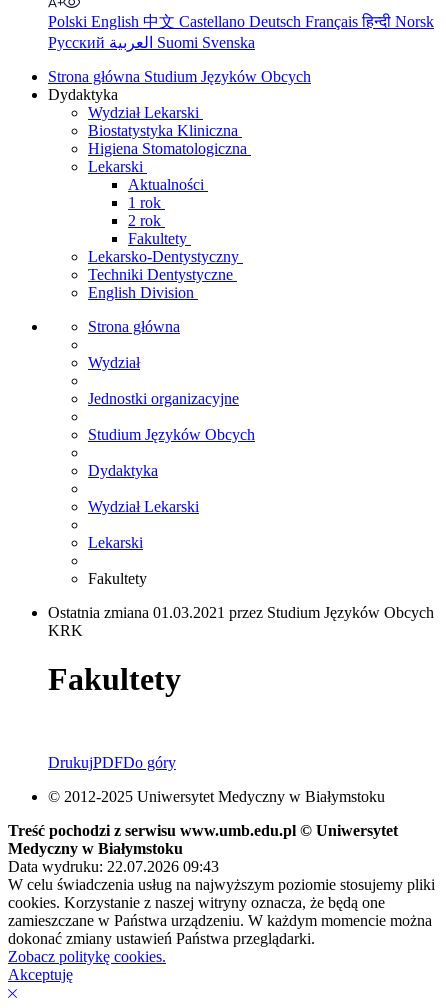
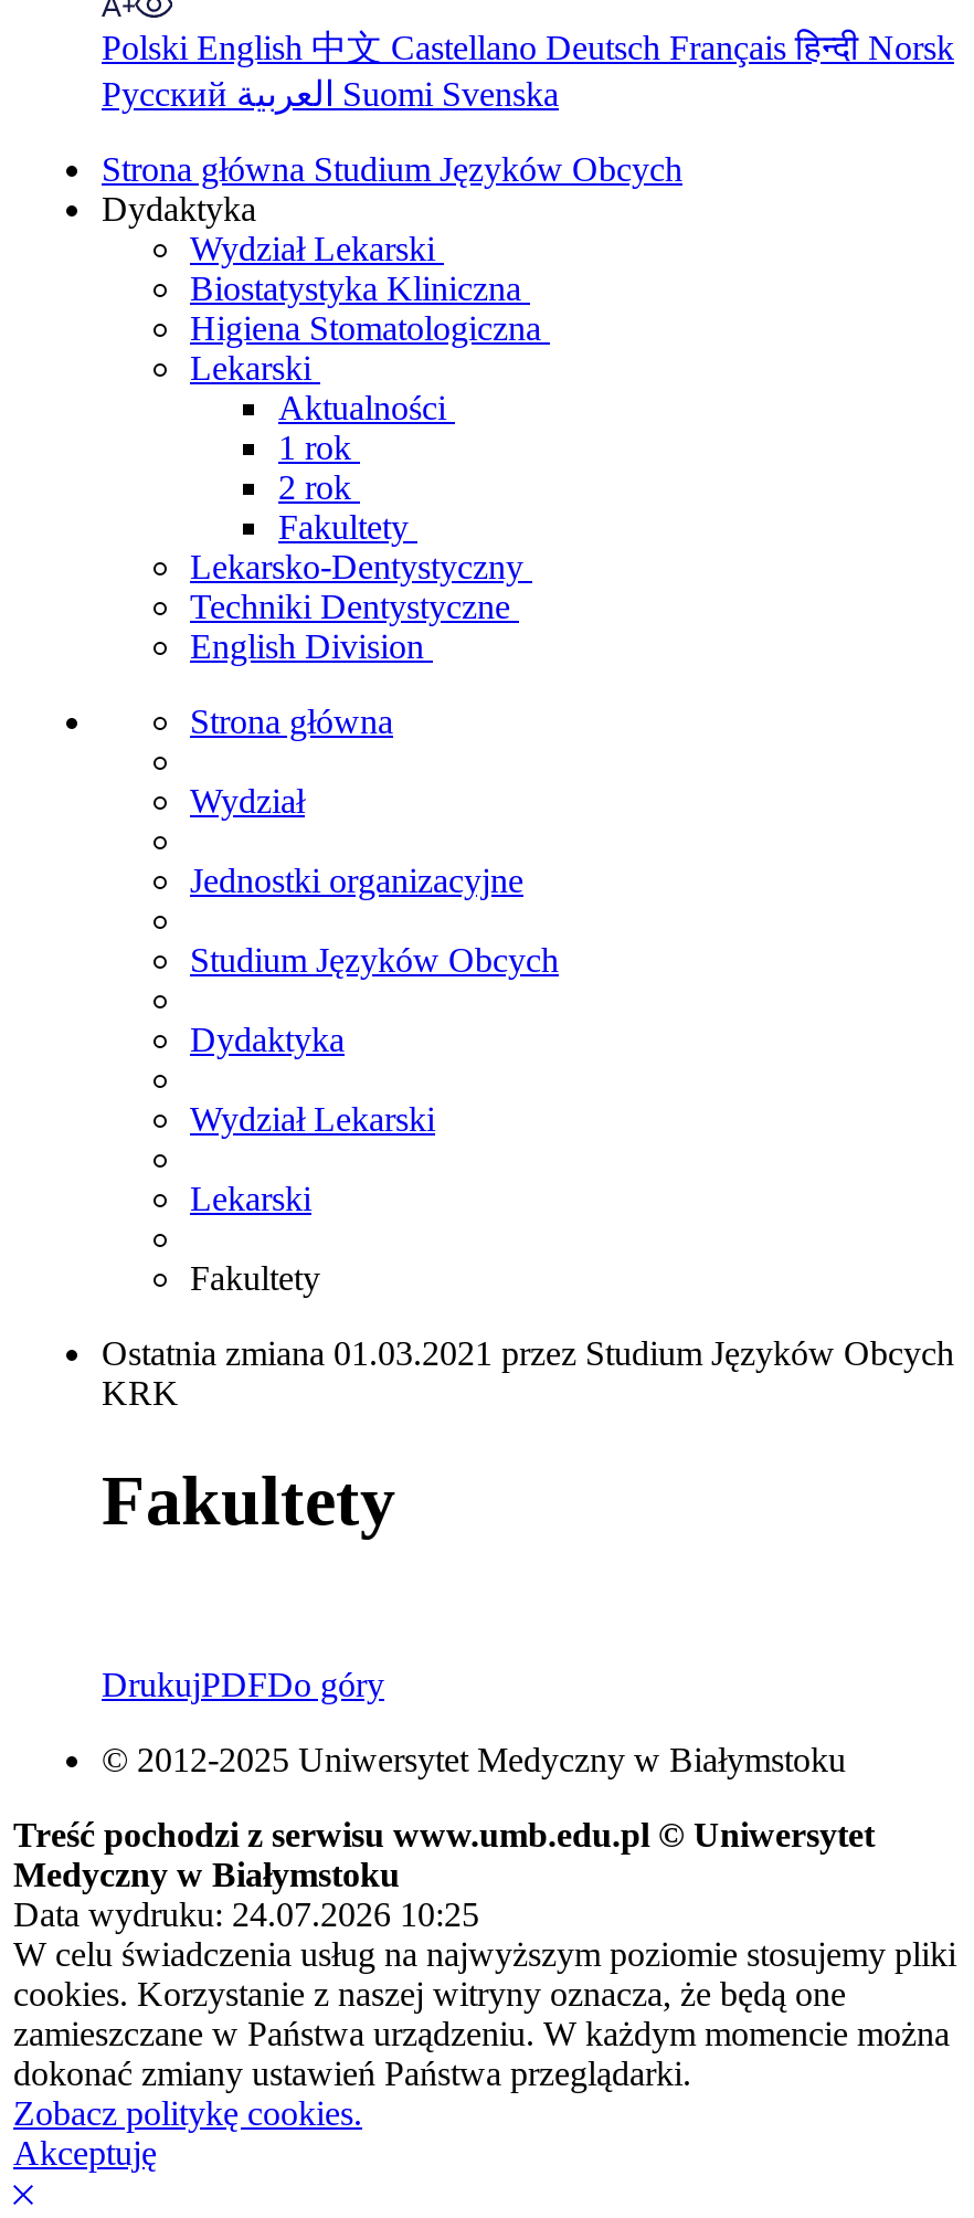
[8,858,219,875] Data wydruku: 22.07.2026 09:43 -> [13,1895,479,1933] Data wydruku: 24.07.2026 10:25

